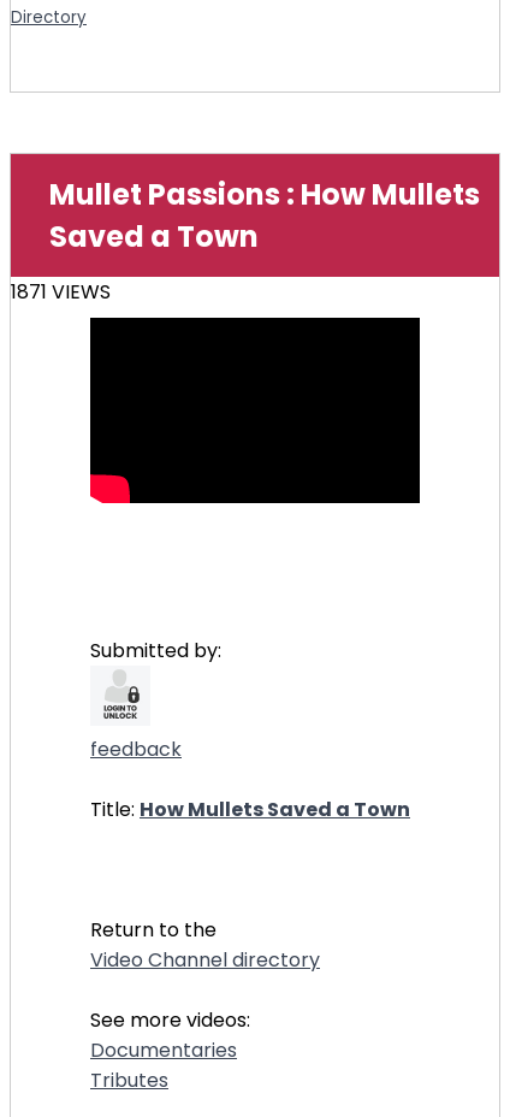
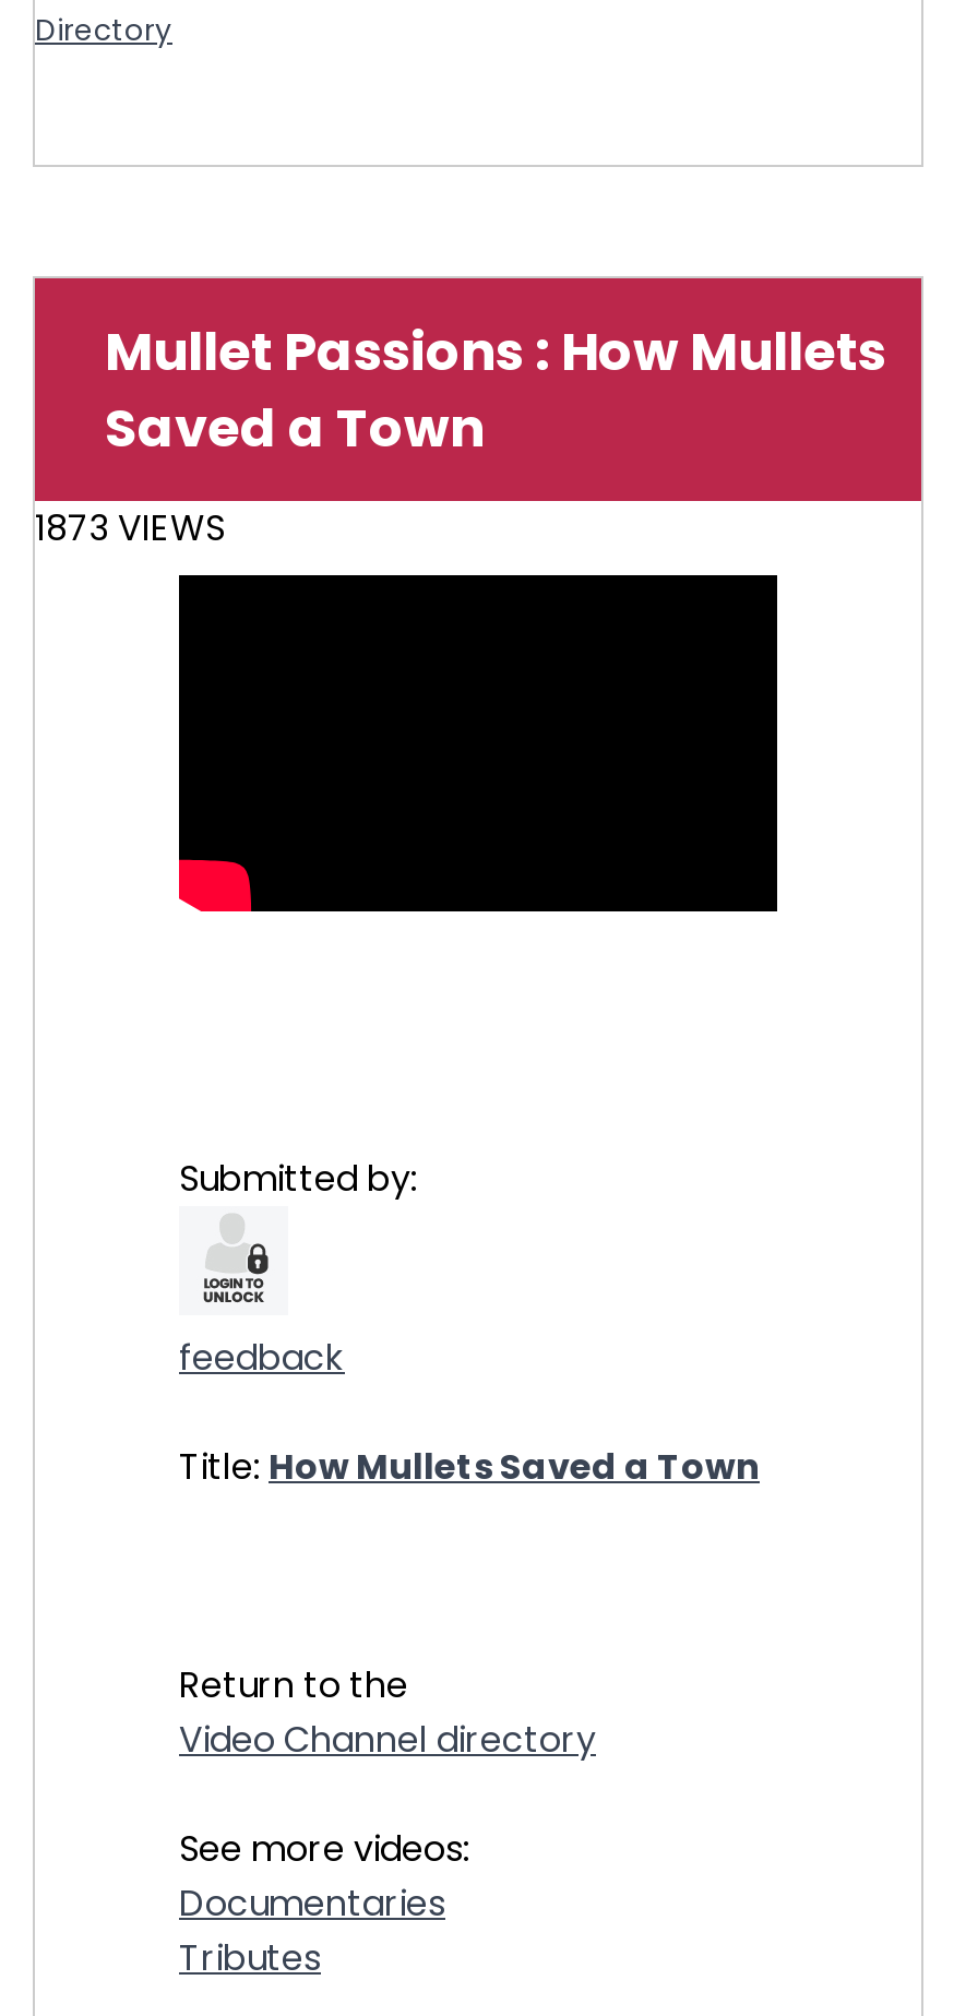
[11,278,111,306] 1871 VIEWS -> [35,503,225,553] 1873 VIEWS

